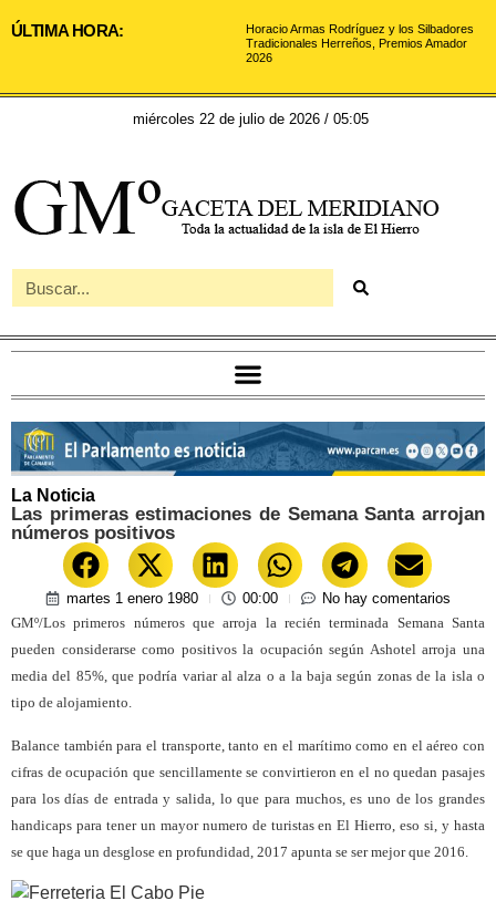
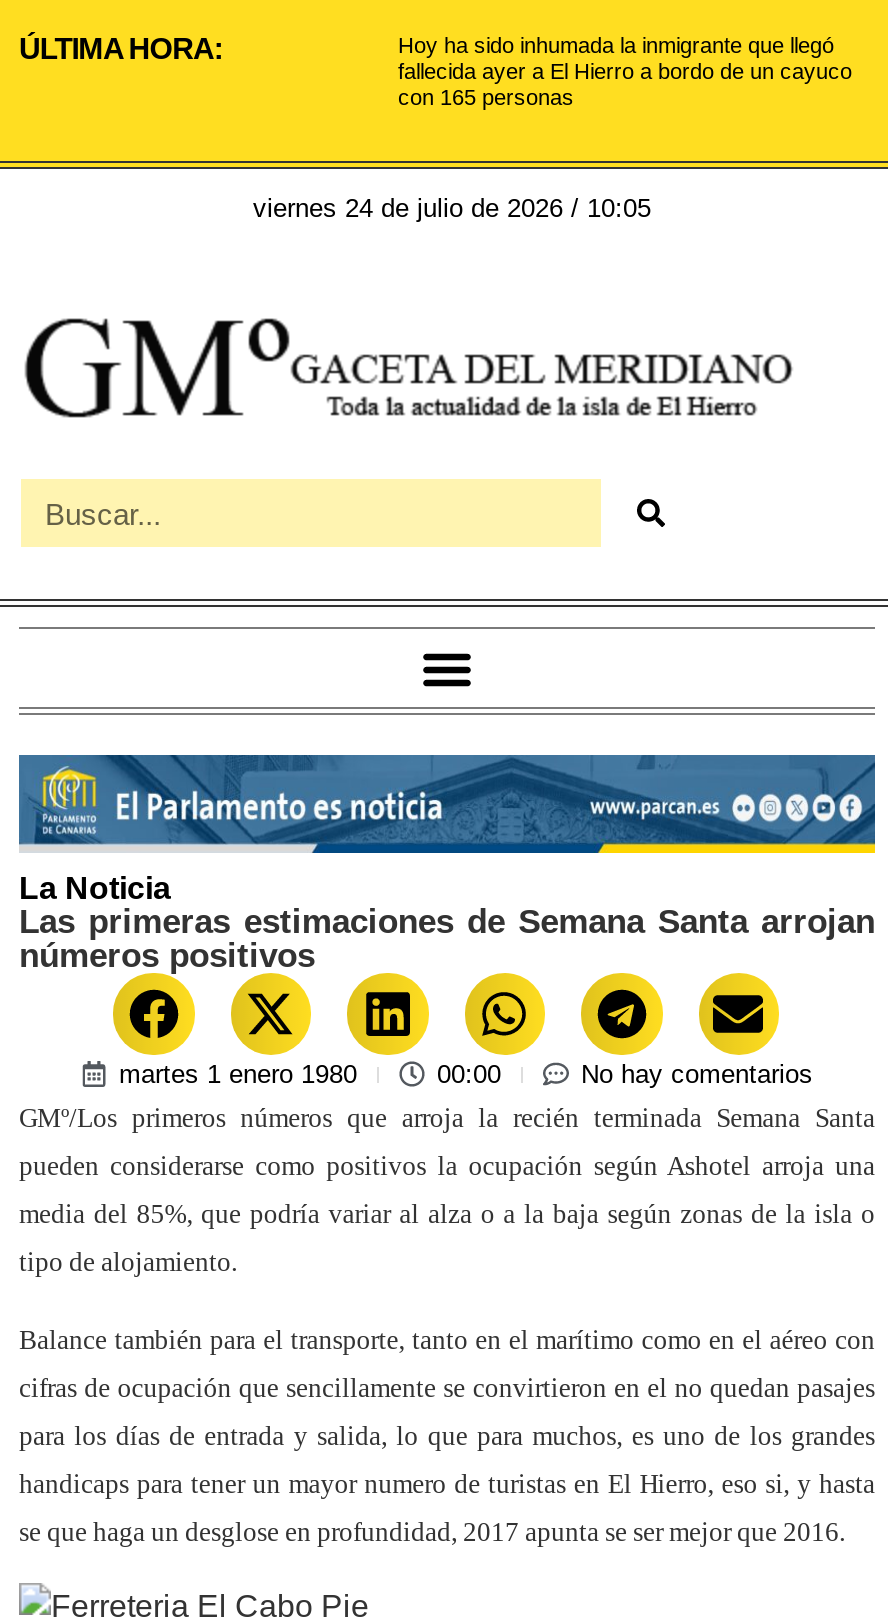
[246,22,474,64] Horacio Armas Rodríguez y los Silbadores | Tradicionales Herreños, Premios Amador | 2026 -> [398,33,852,109] Hoy ha sido inhumada la inmigrante que llegó | fallecida ayer a El Hierro a bordo de un cayuco | con 165 personas
[133,111,369,127] miércoles 22 de julio de 2026 / 05:05 -> [253,193,651,223] viernes 24 de julio de 2026 / 10:05

